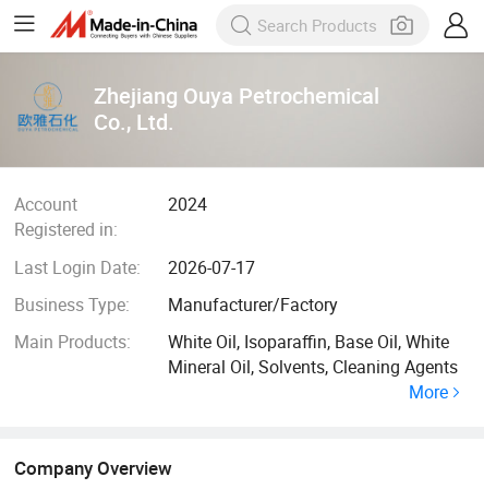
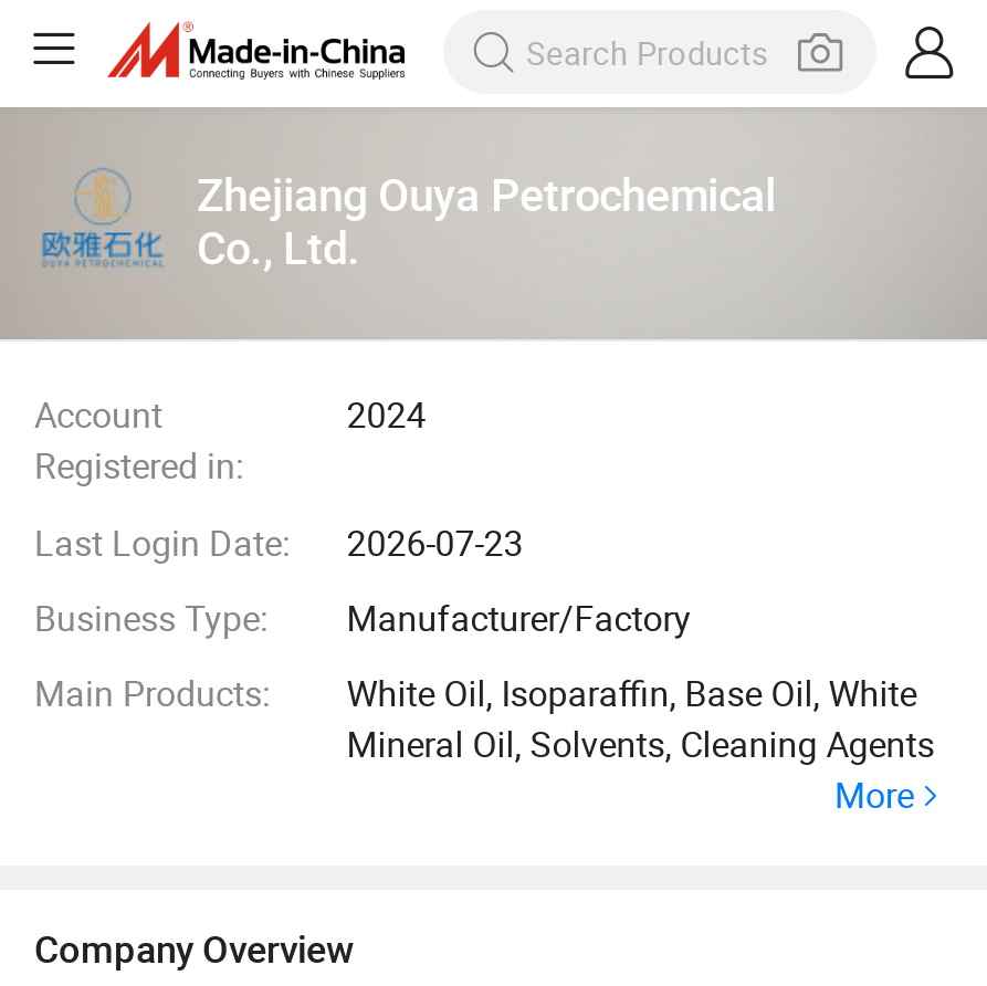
[14,255,255,279] Last Login Date: 2026-07-17 -> [34,518,523,567] Last Login Date: 2026-07-23

